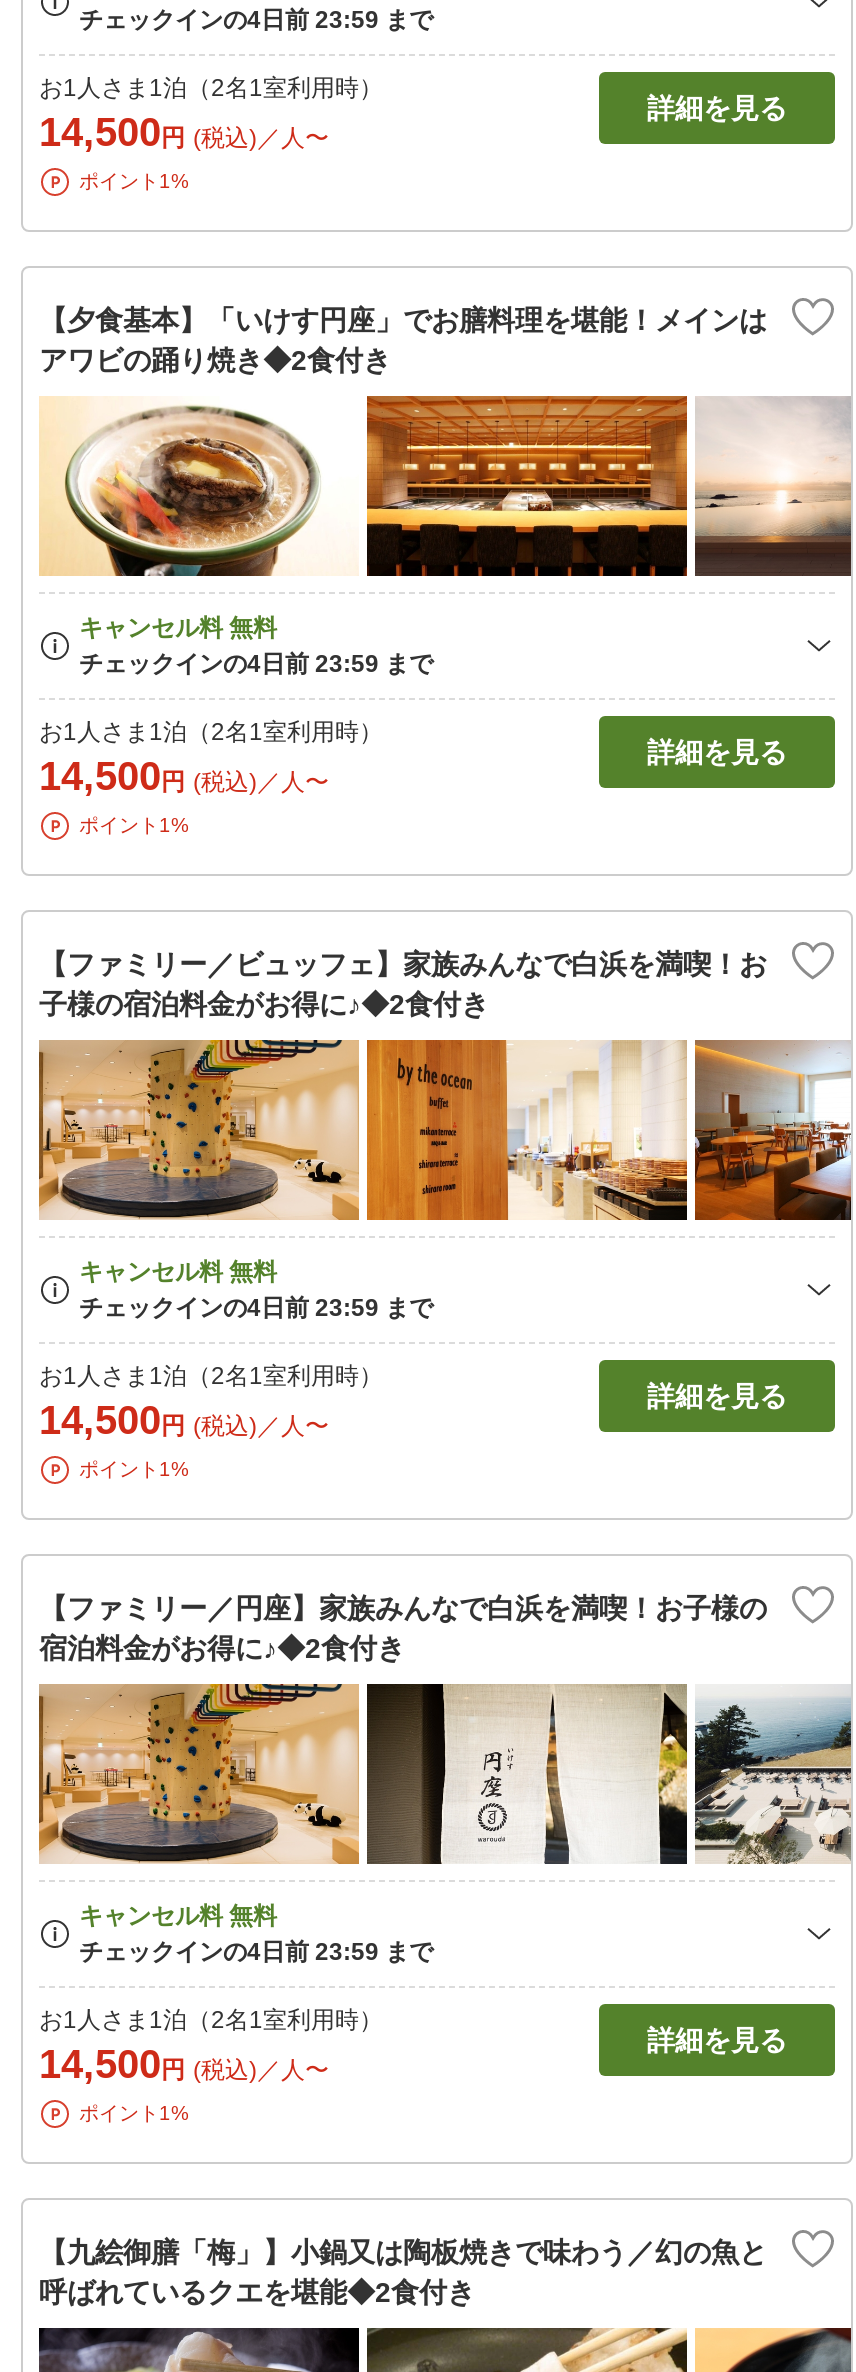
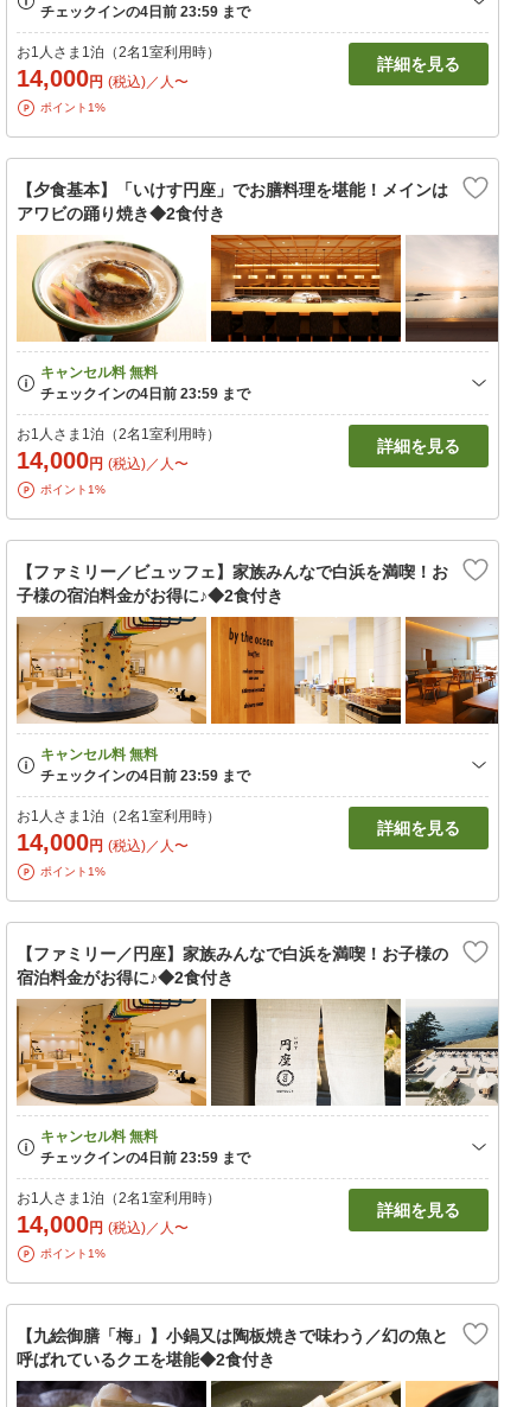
[39,110,329,154] 14,500円 (税込)／人〜 -> [17,65,189,91] 14,000円 (税込)／人〜
[39,754,329,798] 14,500円 (税込)／人〜 -> [17,447,189,473] 14,000円 (税込)／人〜
[39,1398,329,1442] 14,500円 (税込)／人〜 -> [17,829,189,855] 14,000円 (税込)／人〜
[39,2042,329,2086] 14,500円 (税込)／人〜 -> [17,1211,189,1237] 14,000円 (税込)／人〜

